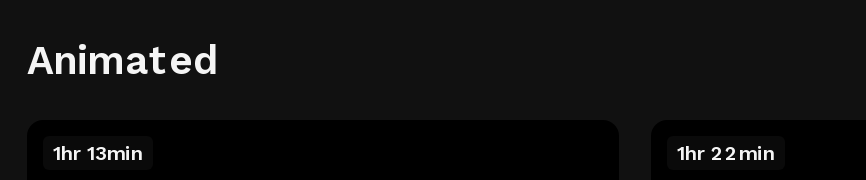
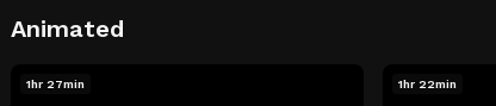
[53,142,143,164] 1hr 13min -> [26,77,85,91] 1hr 27min

